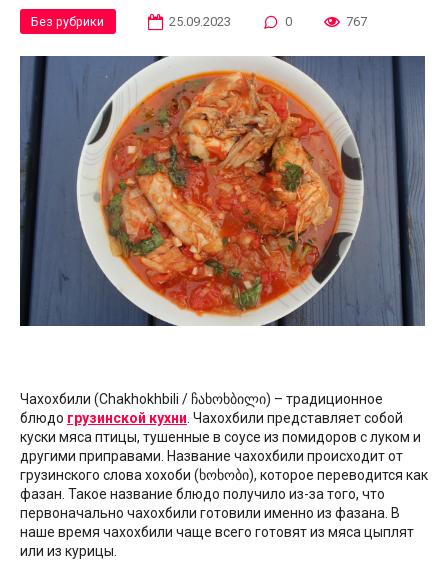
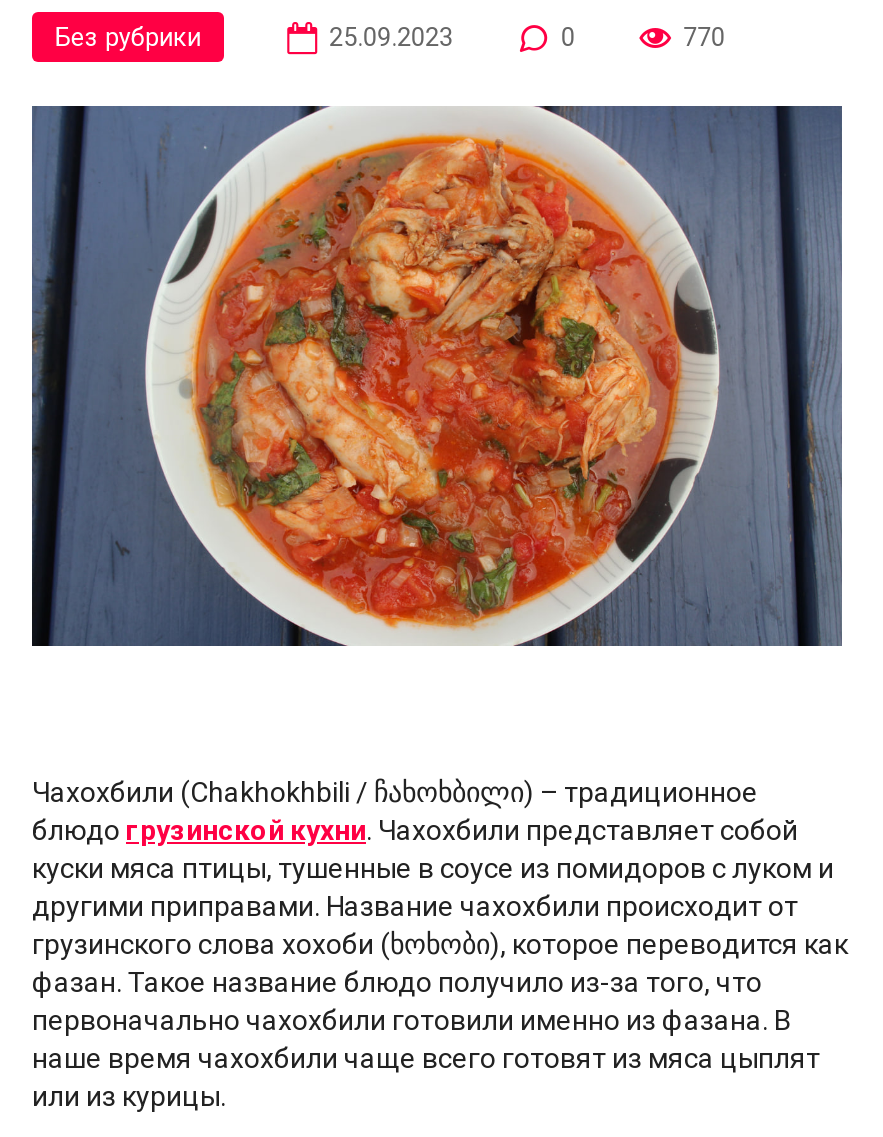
[346,14,367,29] 767 -> [683,22,725,52] 770

